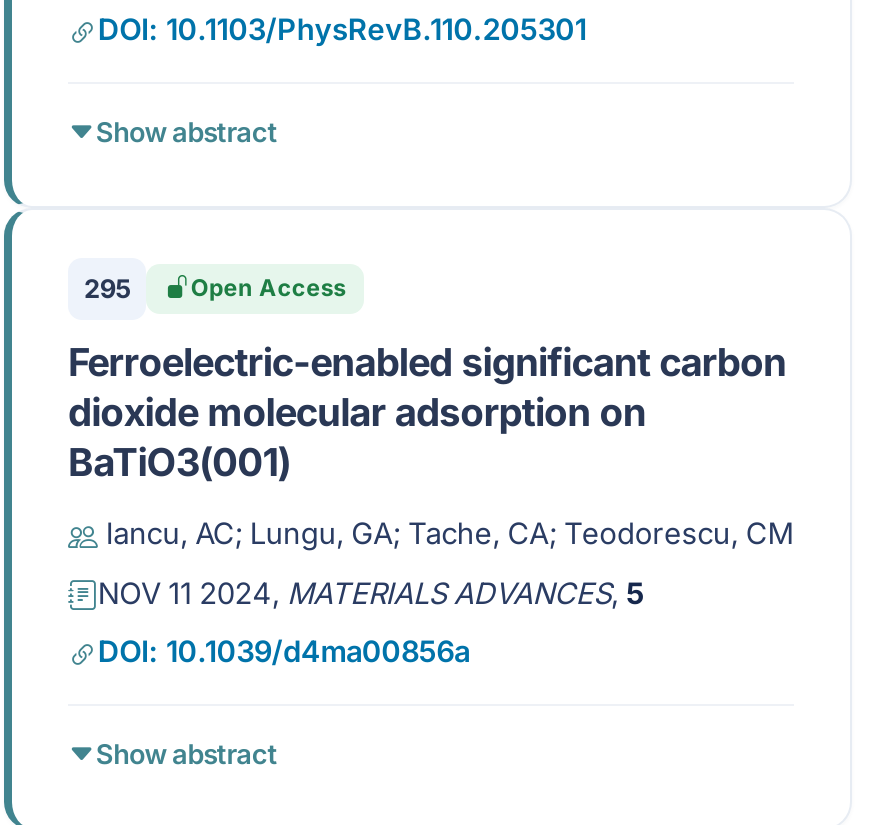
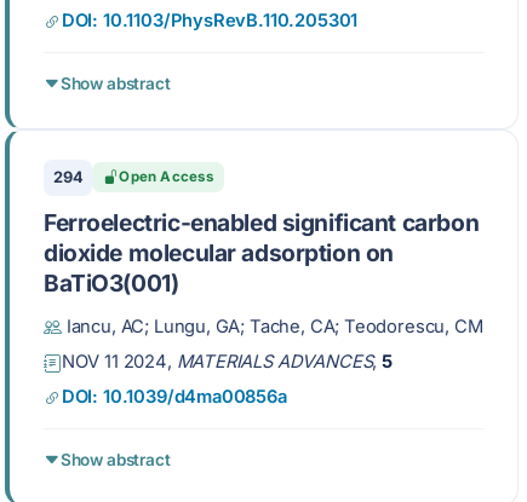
[84,273,131,303] 295 -> [53,168,83,187] 294

